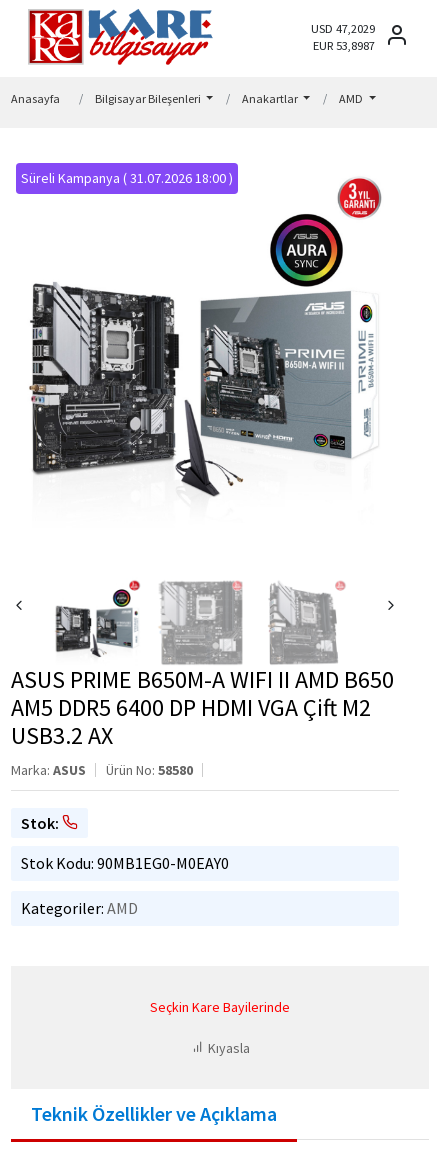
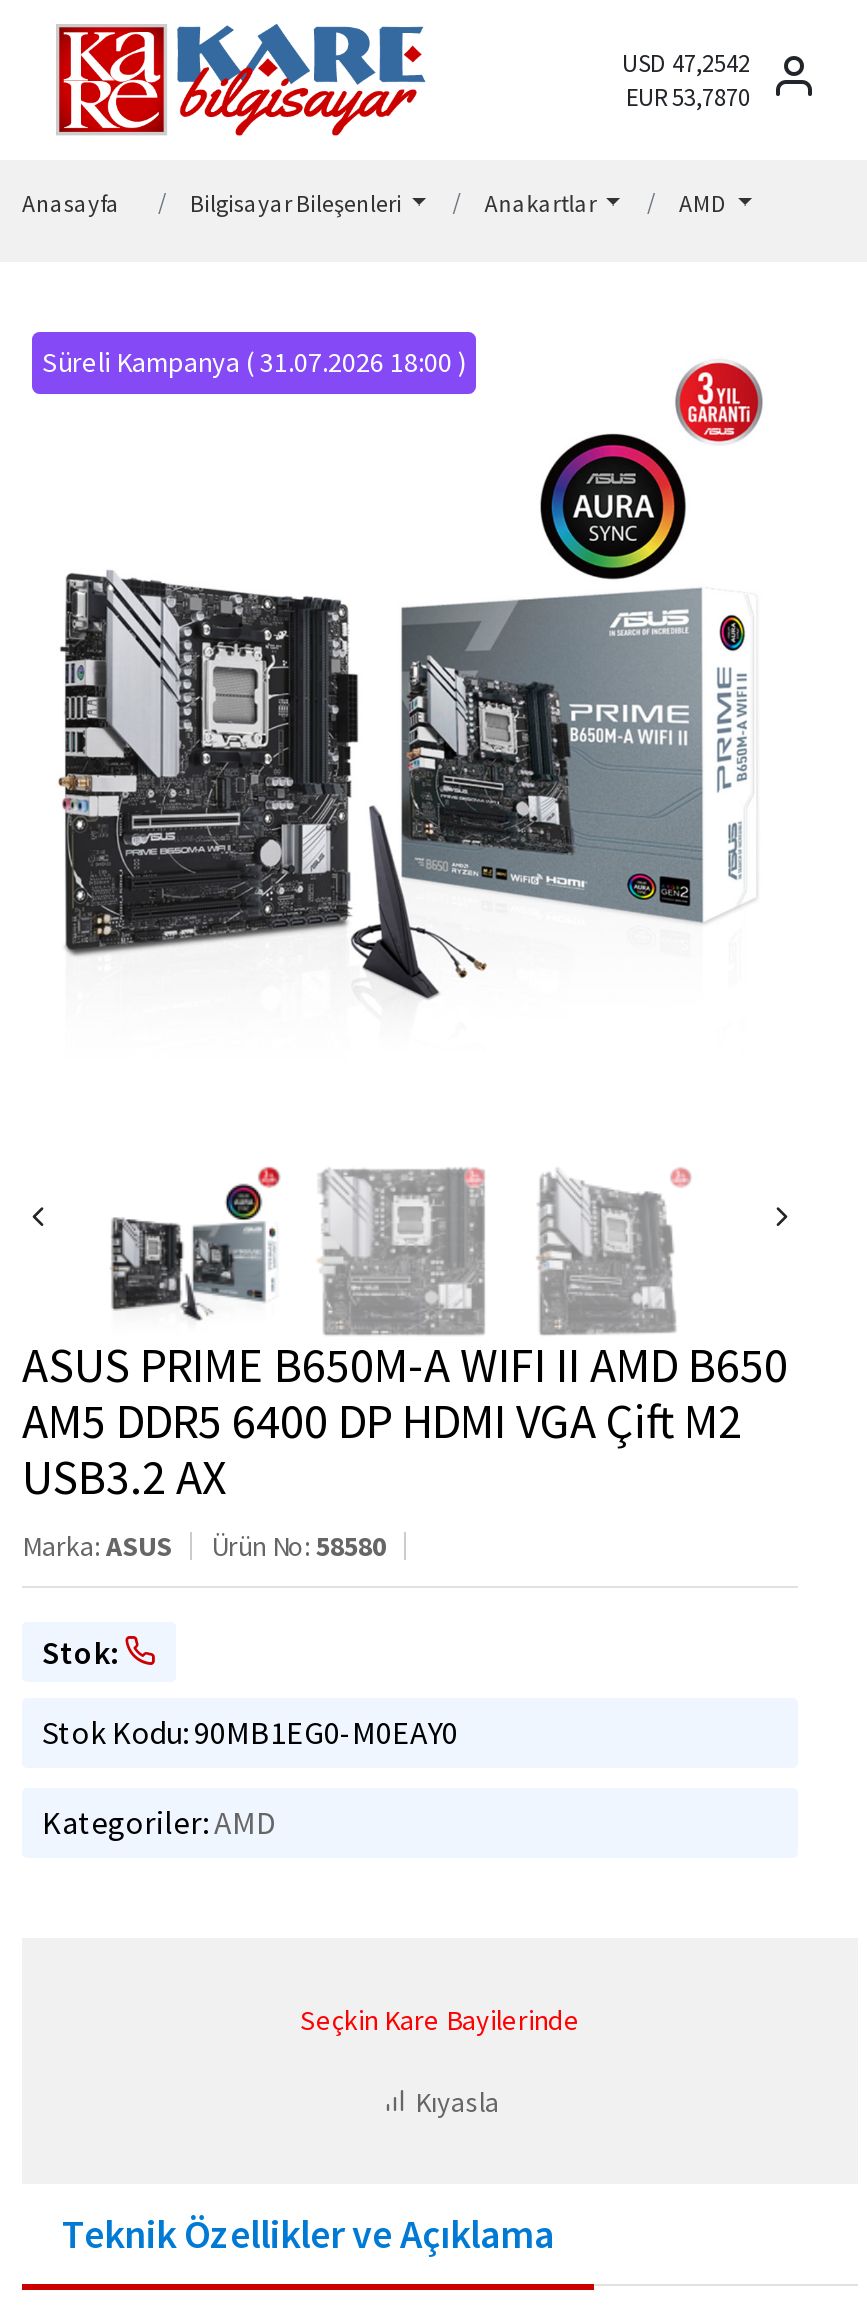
[311,21,375,36] USD 47,2029 -> [622,48,750,78] USD 47,2542
[313,38,375,53] EUR 53,8987 -> [626,82,750,112] EUR 53,7870

